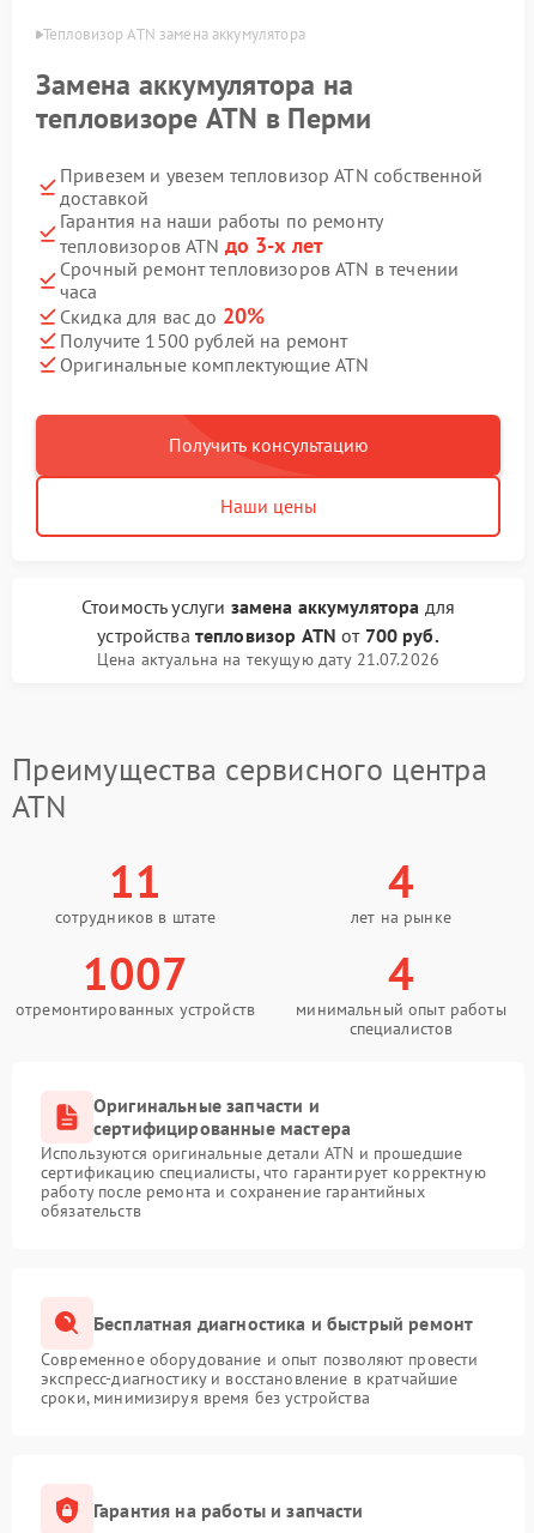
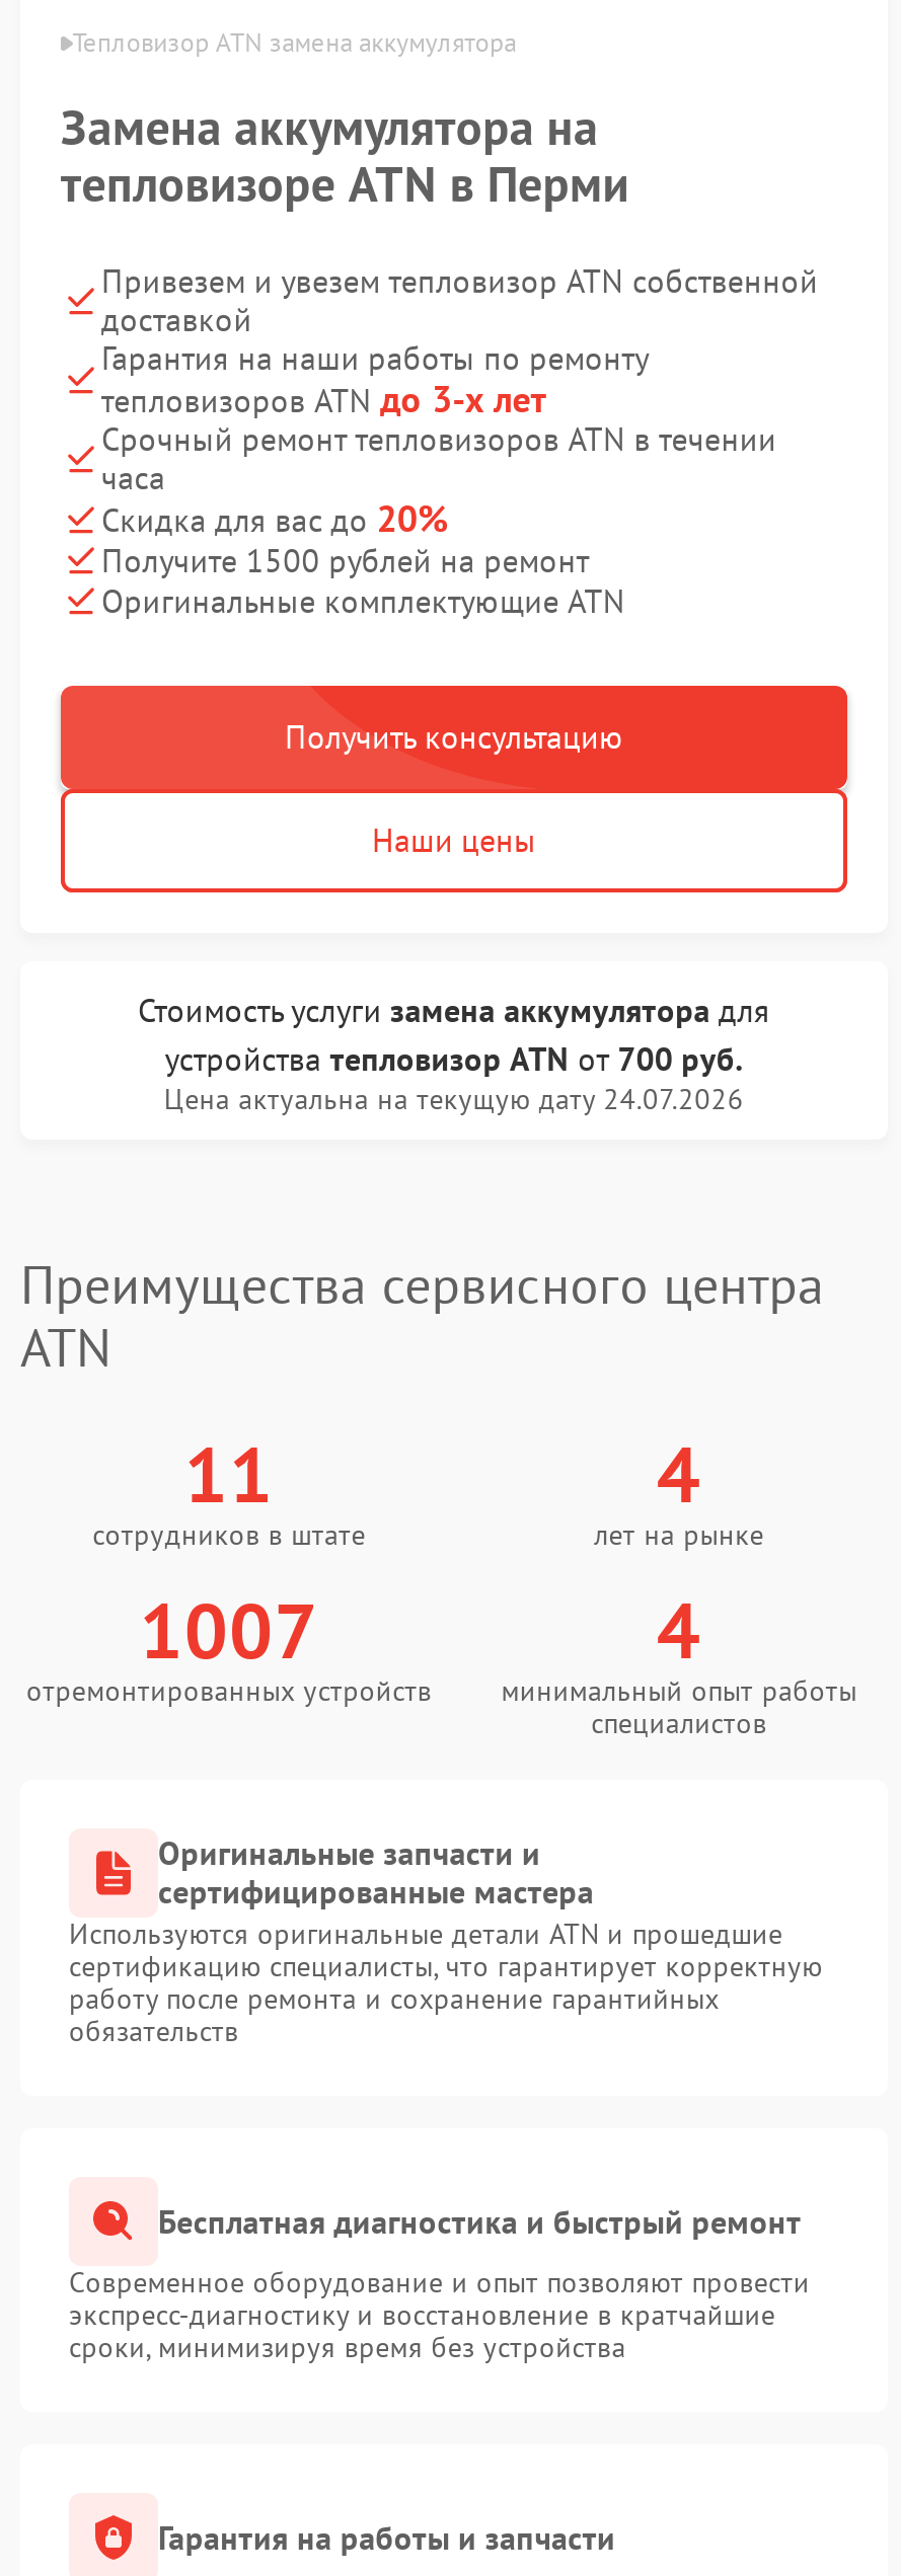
[97,648,440,670] Цена актуальна на текущую дату 21.07.2026 -> [164,1081,744,1117] Цена актуальна на текущую дату 24.07.2026

